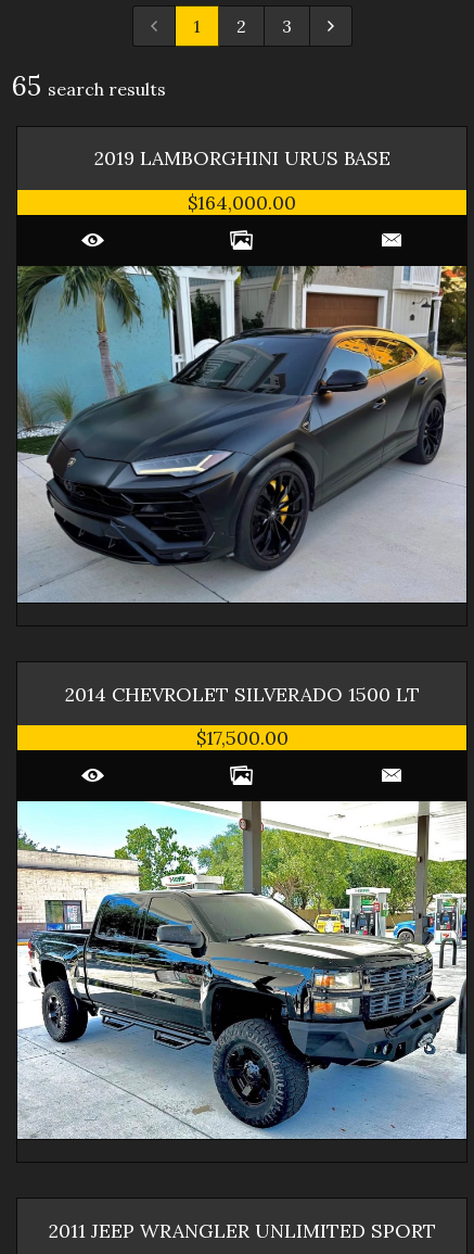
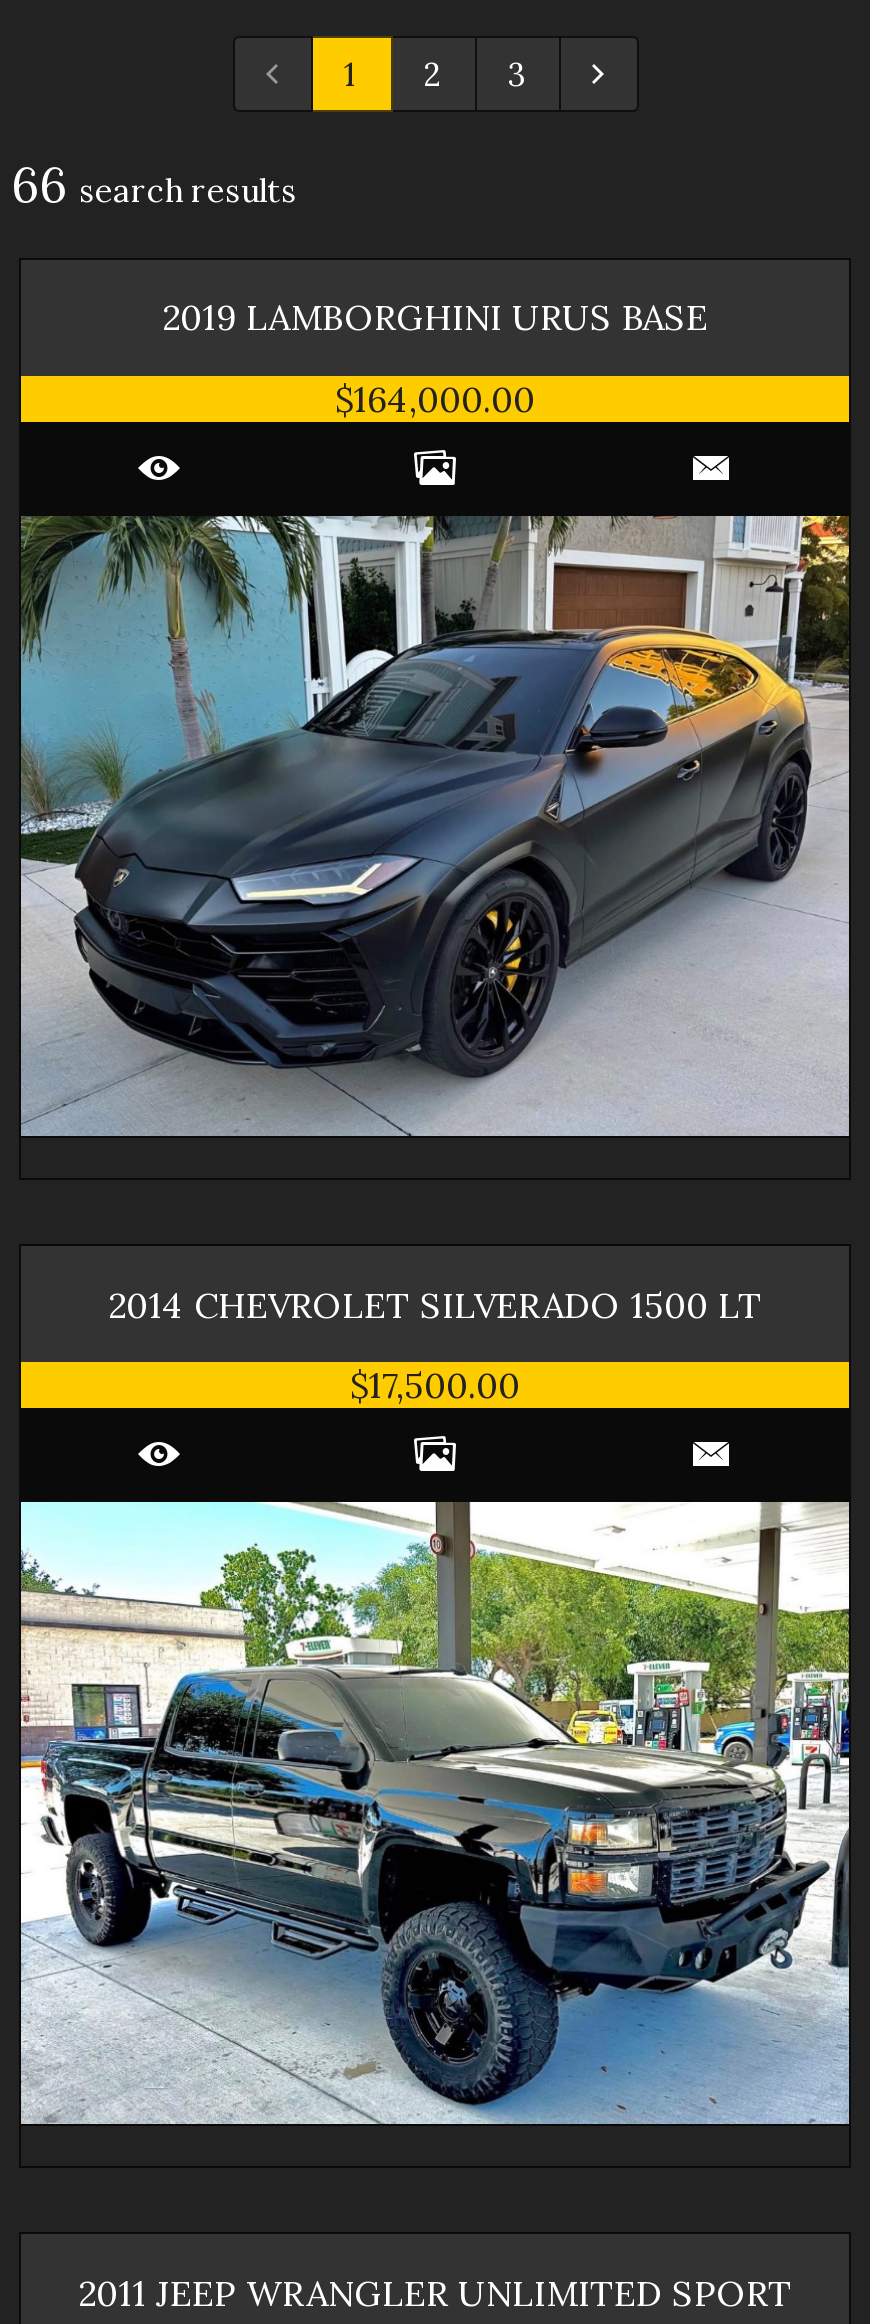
[12,69,166,103] 65 search results -> [11,153,297,215] 66 search results

